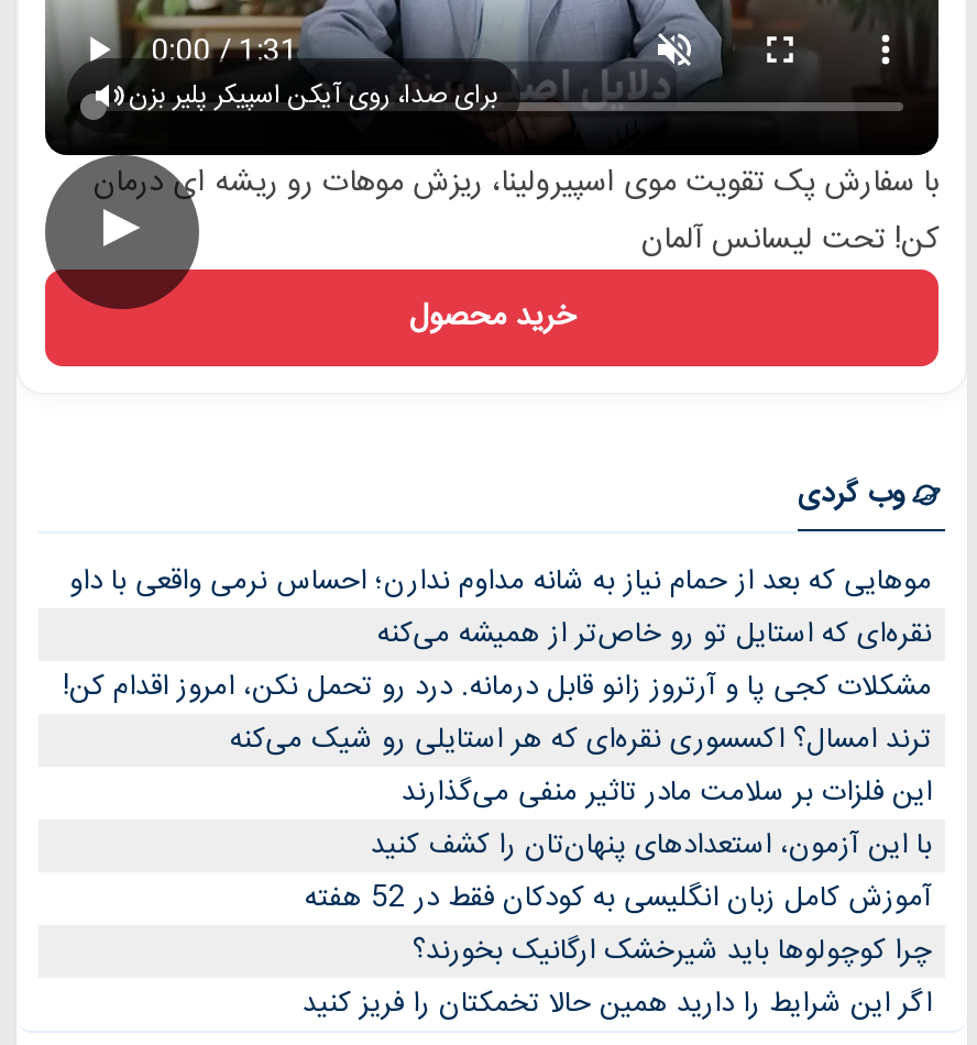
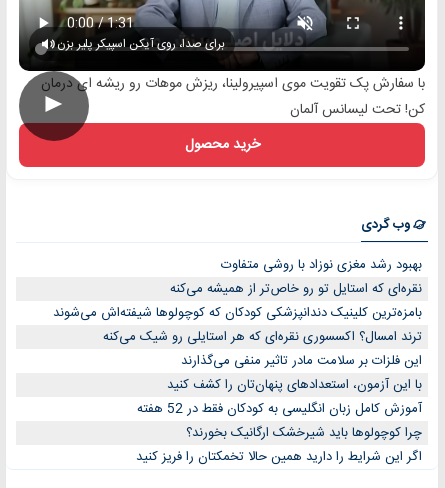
[69,559,932,607] موهایی که بعد از حمام نیاز به شانه مداوم ندارن؛ احساس نرمی واقعی با داو -> [221,254,422,276] بهبود رشد مغزی نوزاد با روشی متفاوت
[63,664,932,713] مشکلات کجی پا و آرتروز زانو قابل درمانه. درد رو تحمل نکن، امروز اقدام کن! -> [53,302,422,324] بامزه‌ترین کلینیک دندانپزشکی کودکان که کوچولوها شیفته‌اش می‌شوند

